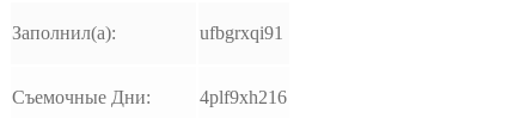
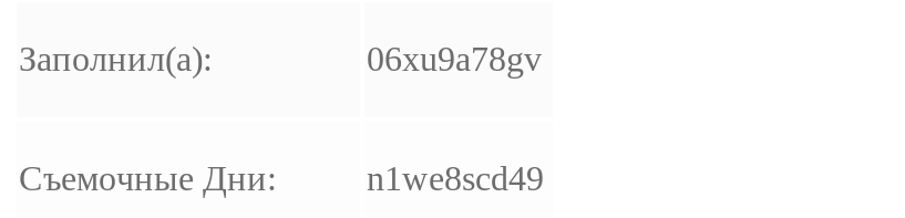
[200,22,283,43] ufbgrxqi91 -> [367,39,542,77] 06xu9a78gv
[200,87,287,107] 4plf9xh216 -> [367,159,544,196] n1we8scd49

